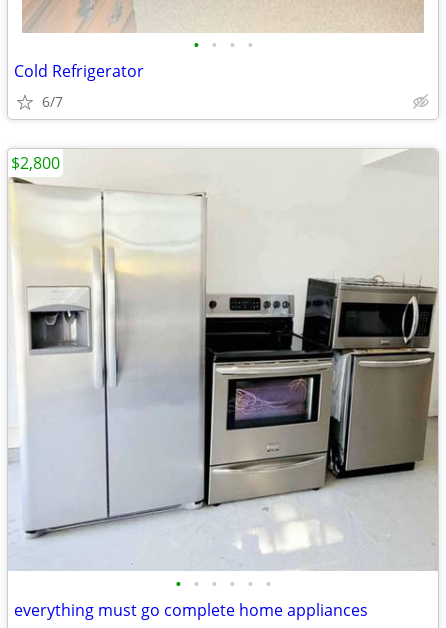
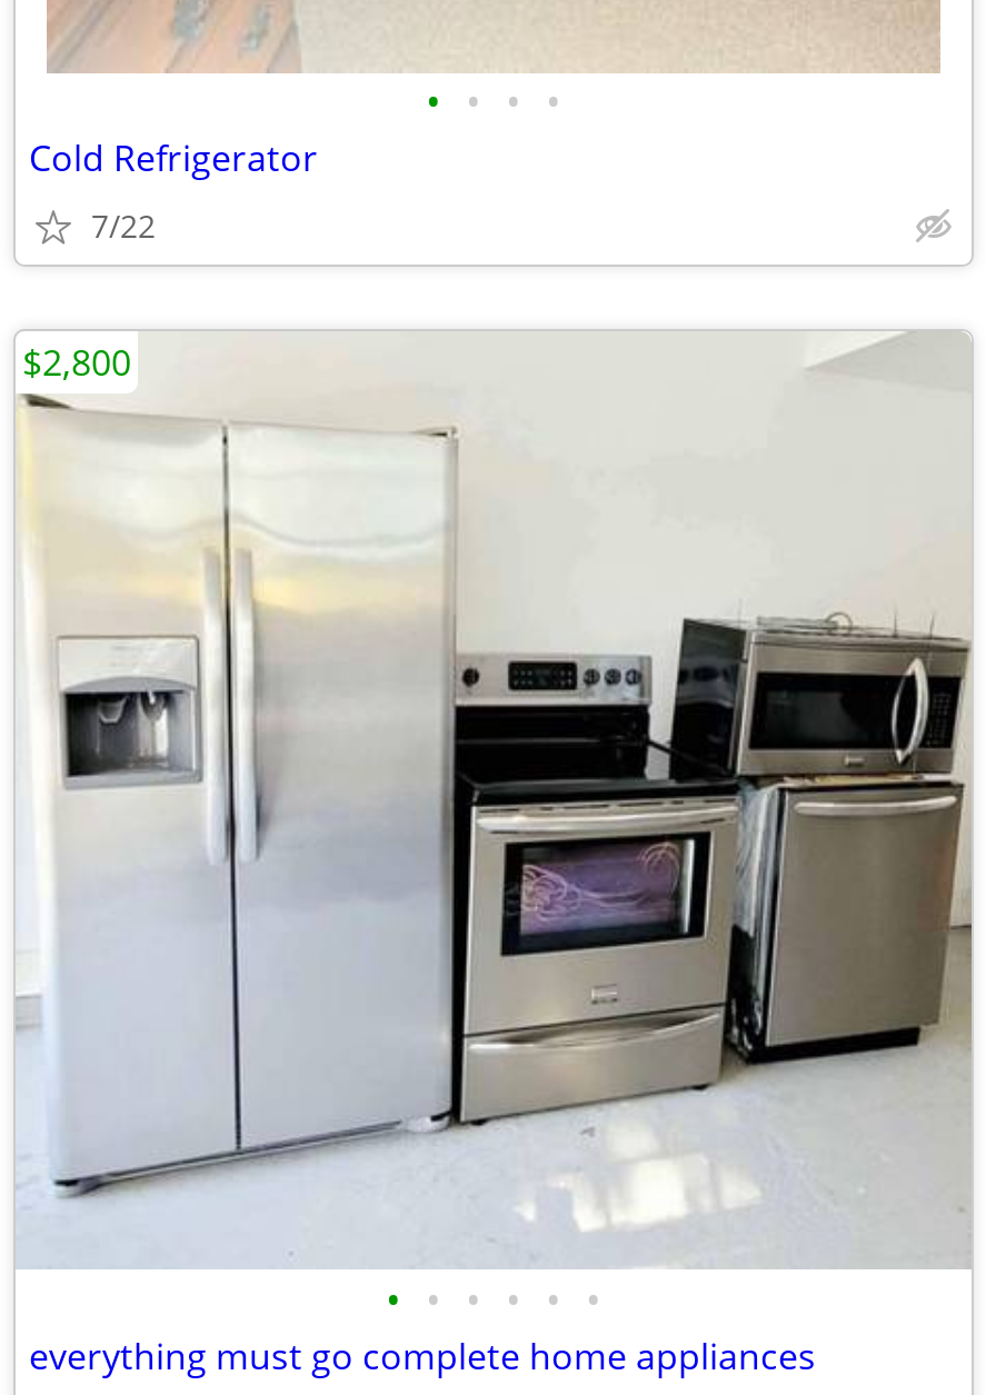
[42,92,63,111] 6/7 -> [91,205,156,247] 7/22

